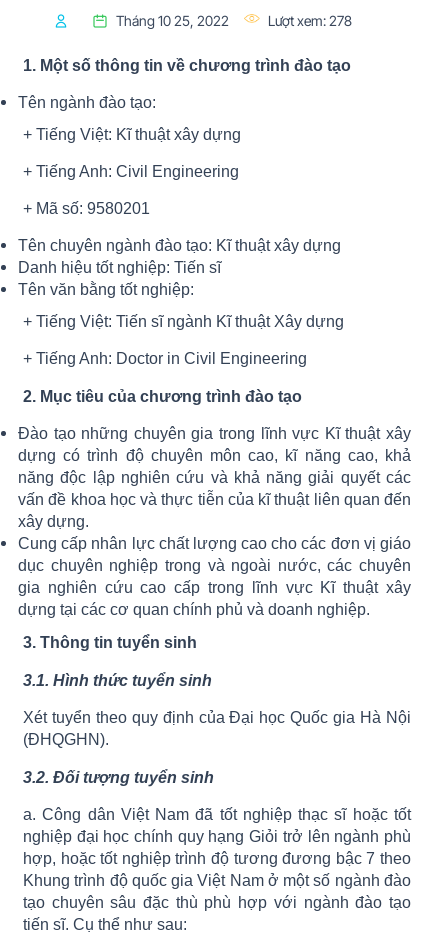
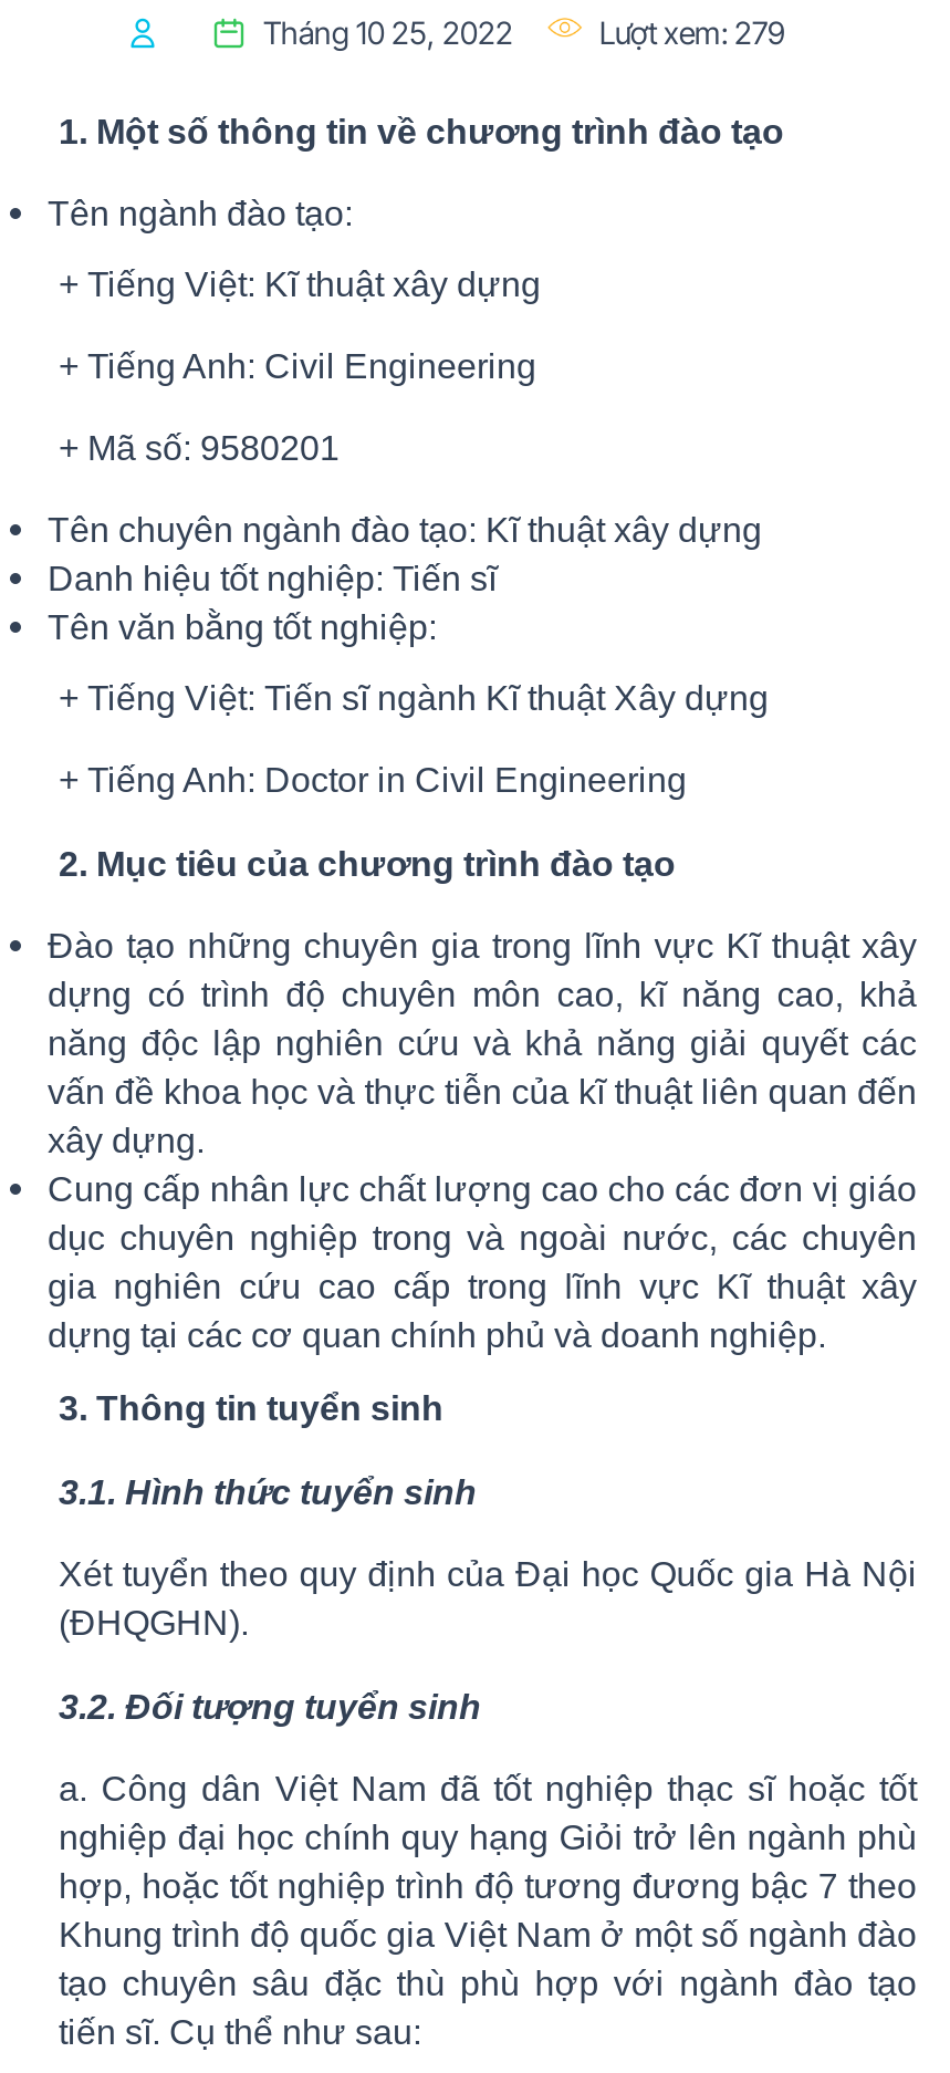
[267,12,351,29] Lượt xem: 278 -> [599,13,785,51] Lượt xem: 279

